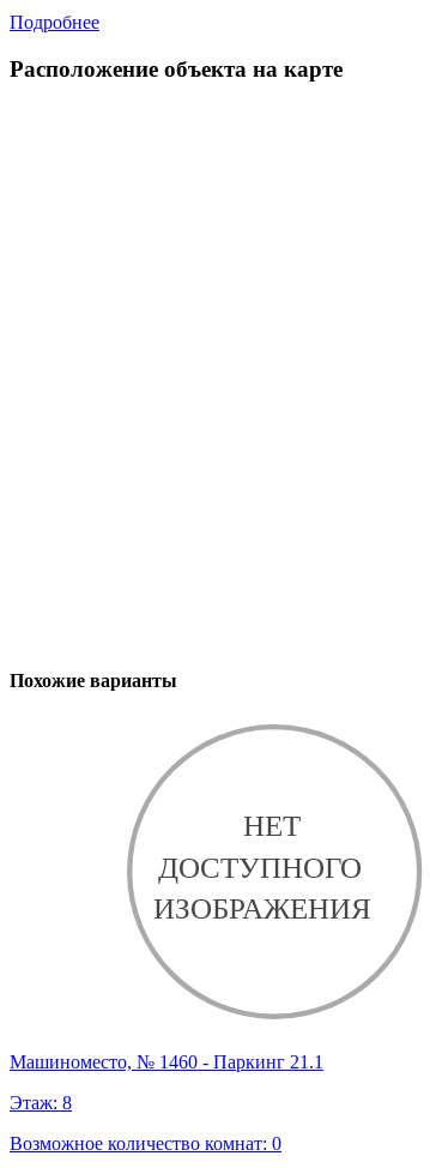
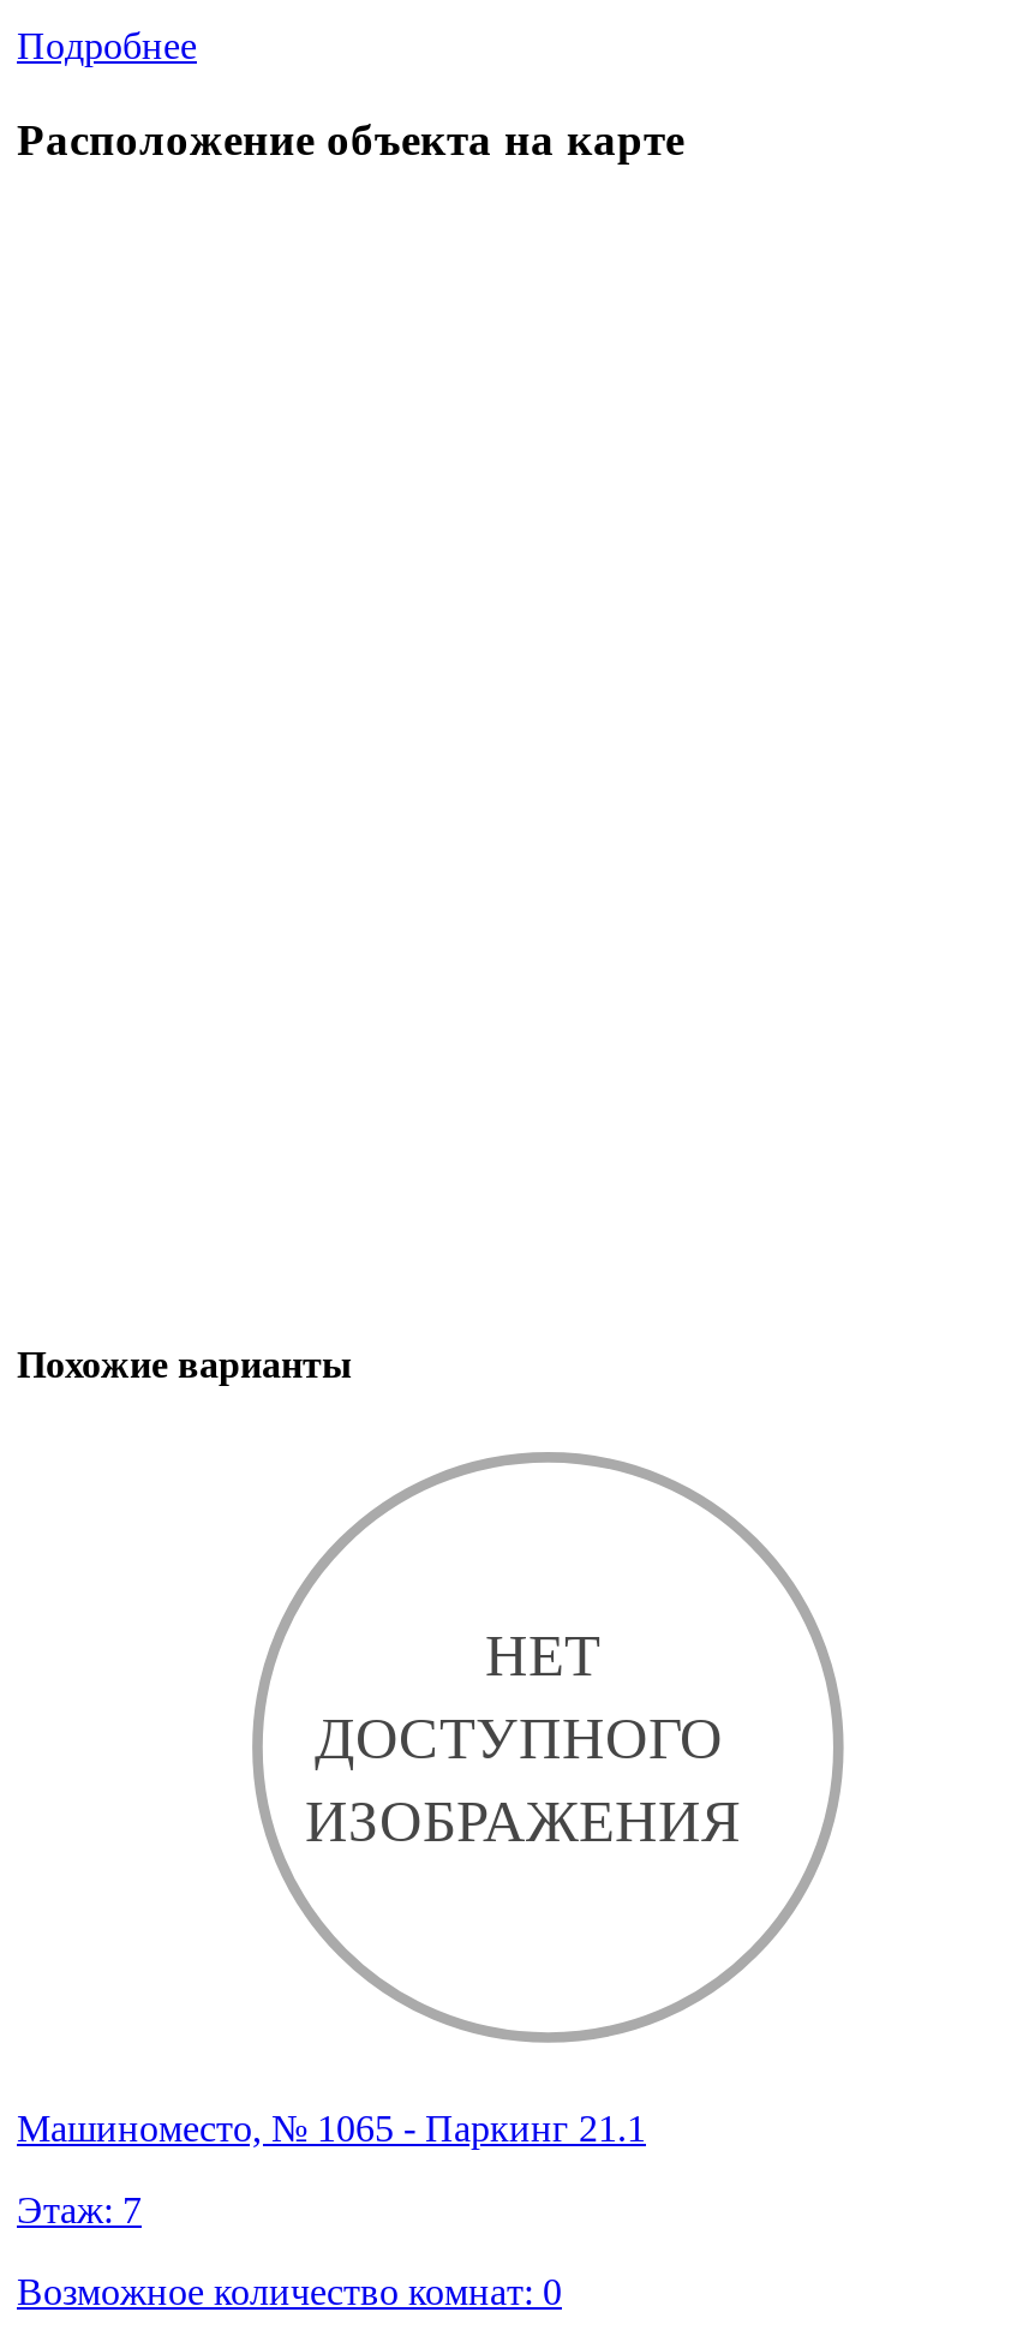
[10,1052,323,1073] Машиноместо, № 1460 - Паркинг 21.1 -> [17,2109,646,2150] Машиноместо, № 1065 - Паркинг 21.1
[10,1093,72,1113] Этаж: 8 -> [17,2190,142,2231] Этаж: 7

